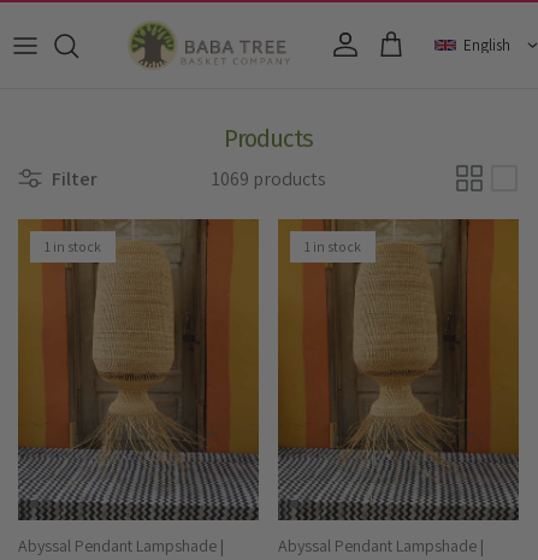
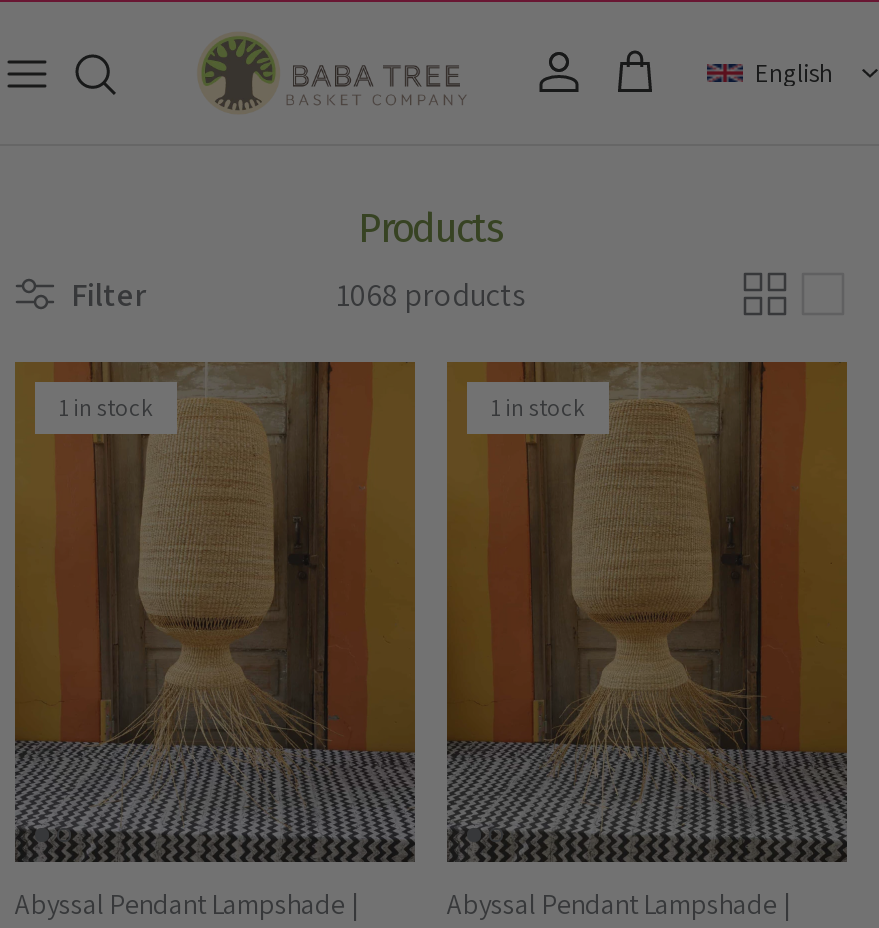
[211,166,326,191] 1069 products -> [336,273,526,315] 1068 products

